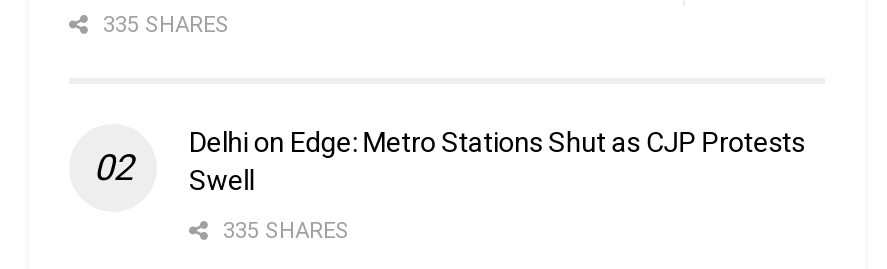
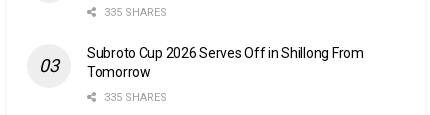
[189,125,805,195] Delhi on Edge: Metro Stations Shut as CJP Protests | Swell -> [87,45,364,80] Subroto Cup 2026 Serves Off in Shillong From | Tomorrow

